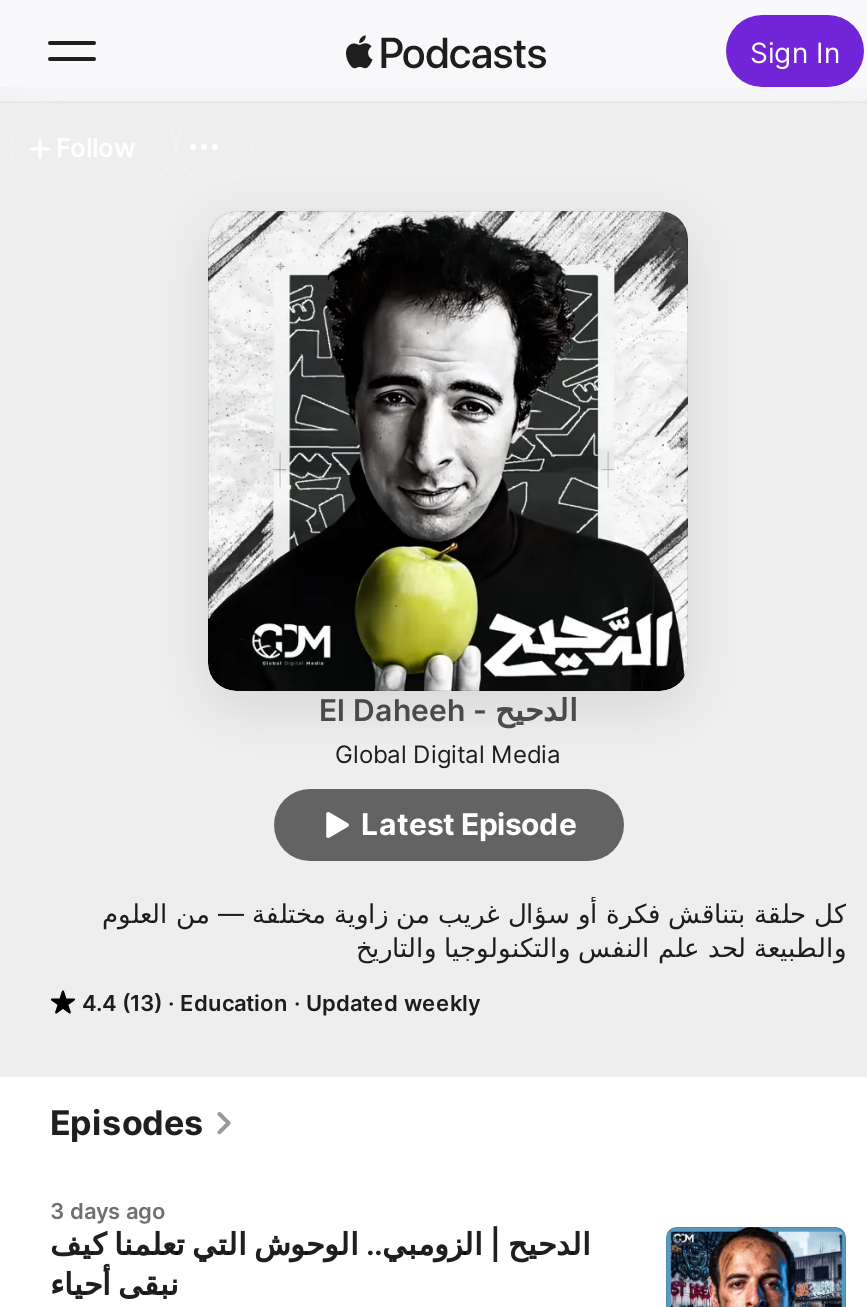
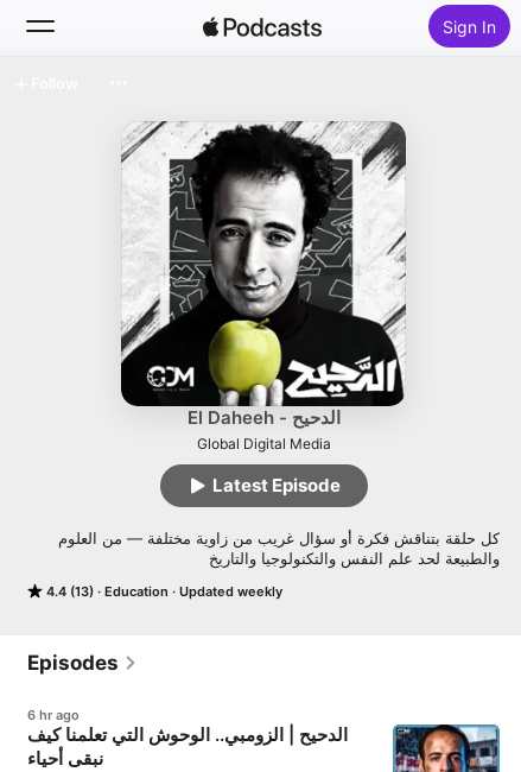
[50,1197,166,1225] 3 days ago -> [27,707,80,723] 6 hr ago

